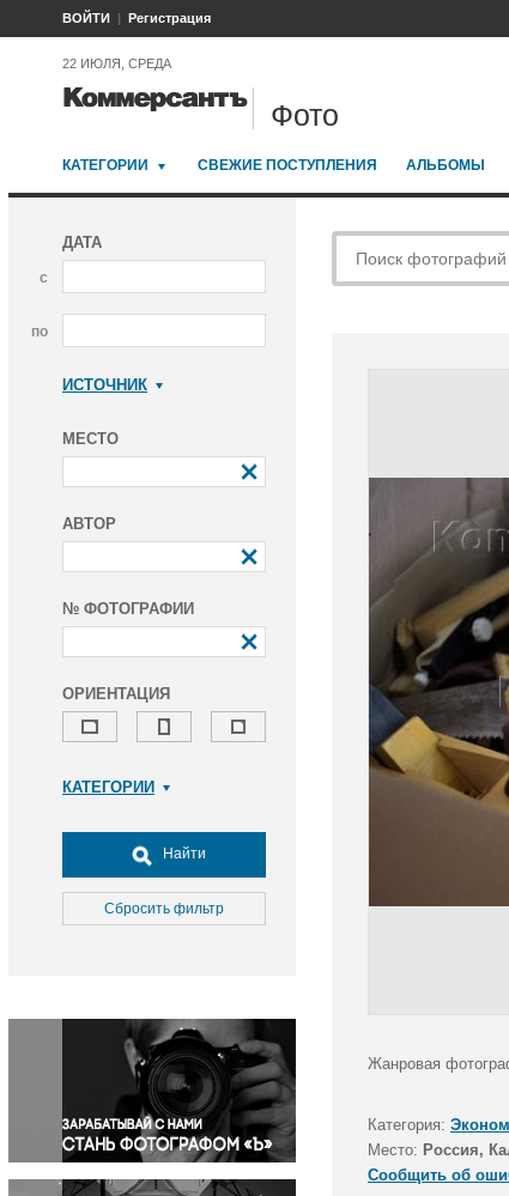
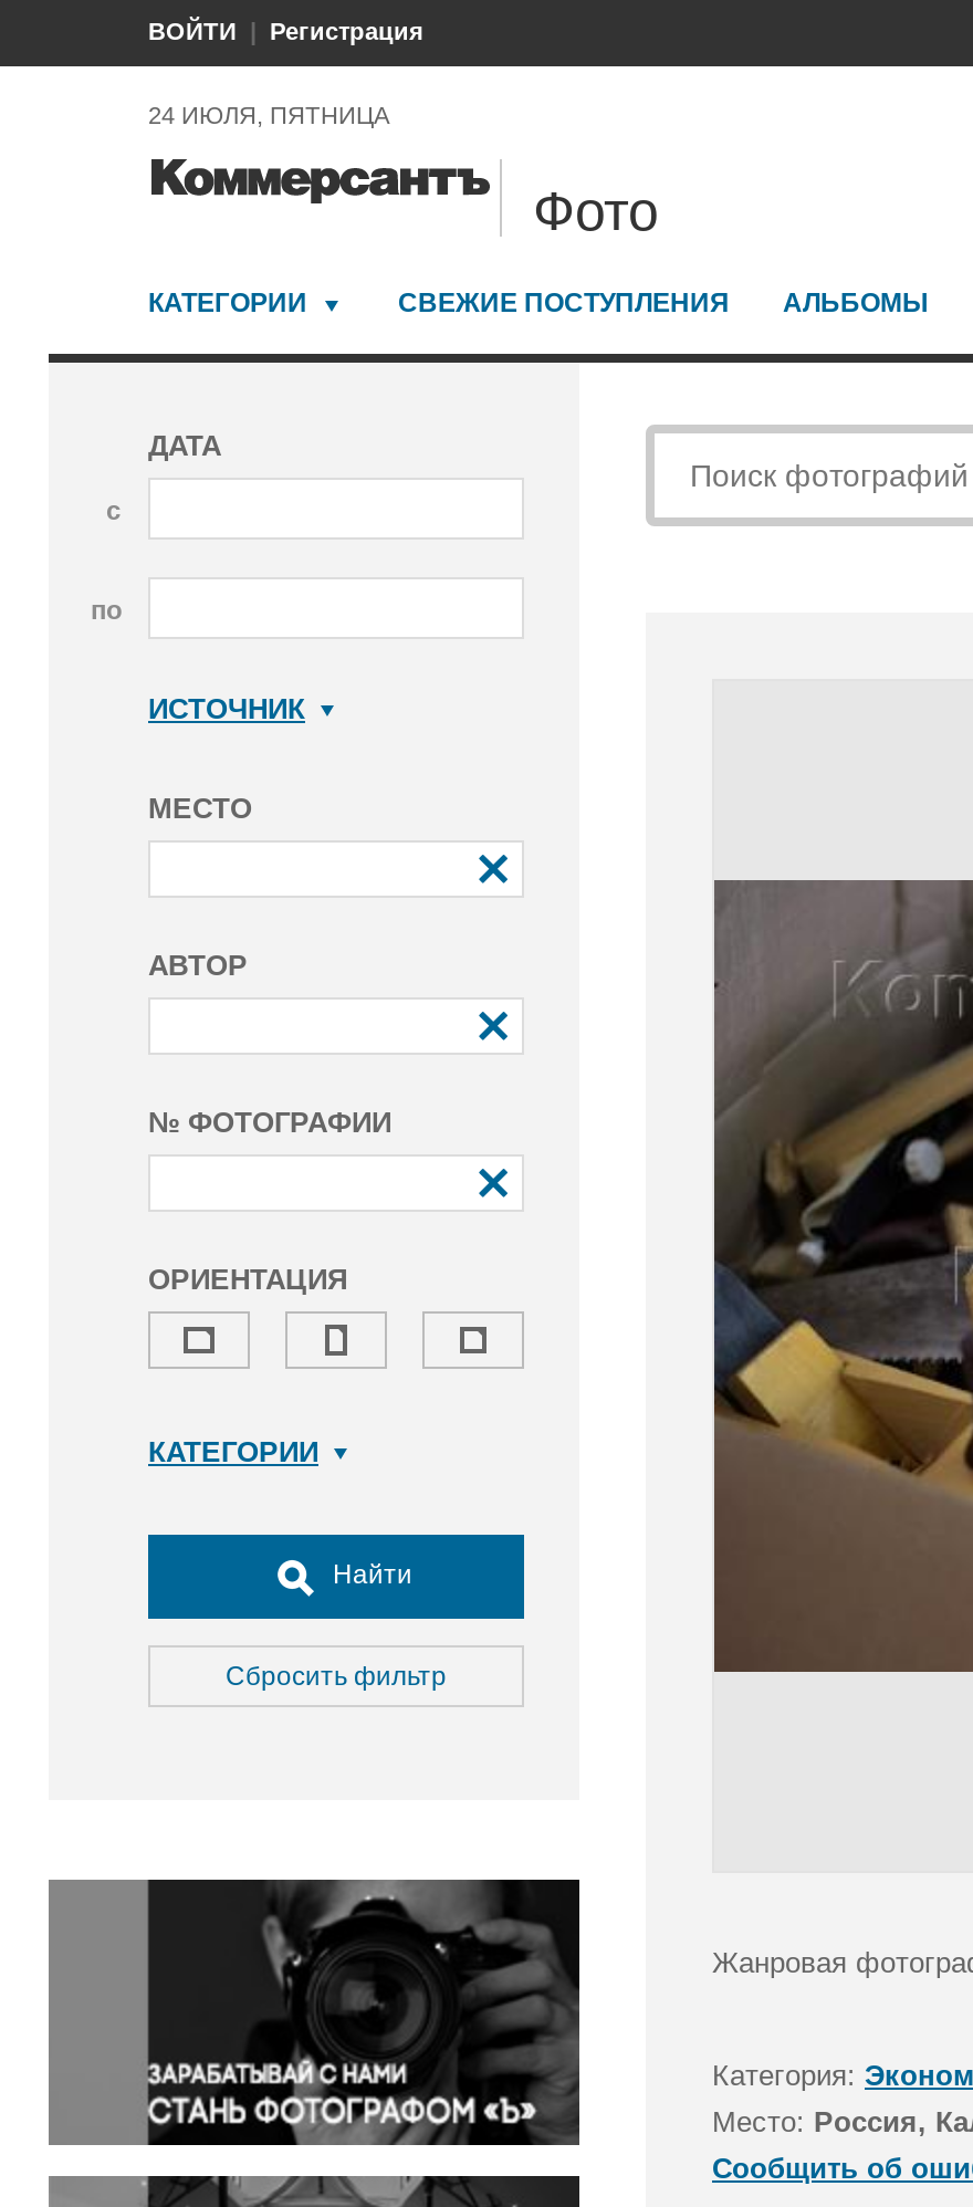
[62,56,171,71] 22 ИЮЛЯ, СРЕДА -> [148,102,389,128] 24 ИЮЛЯ, ПЯТНИЦА

